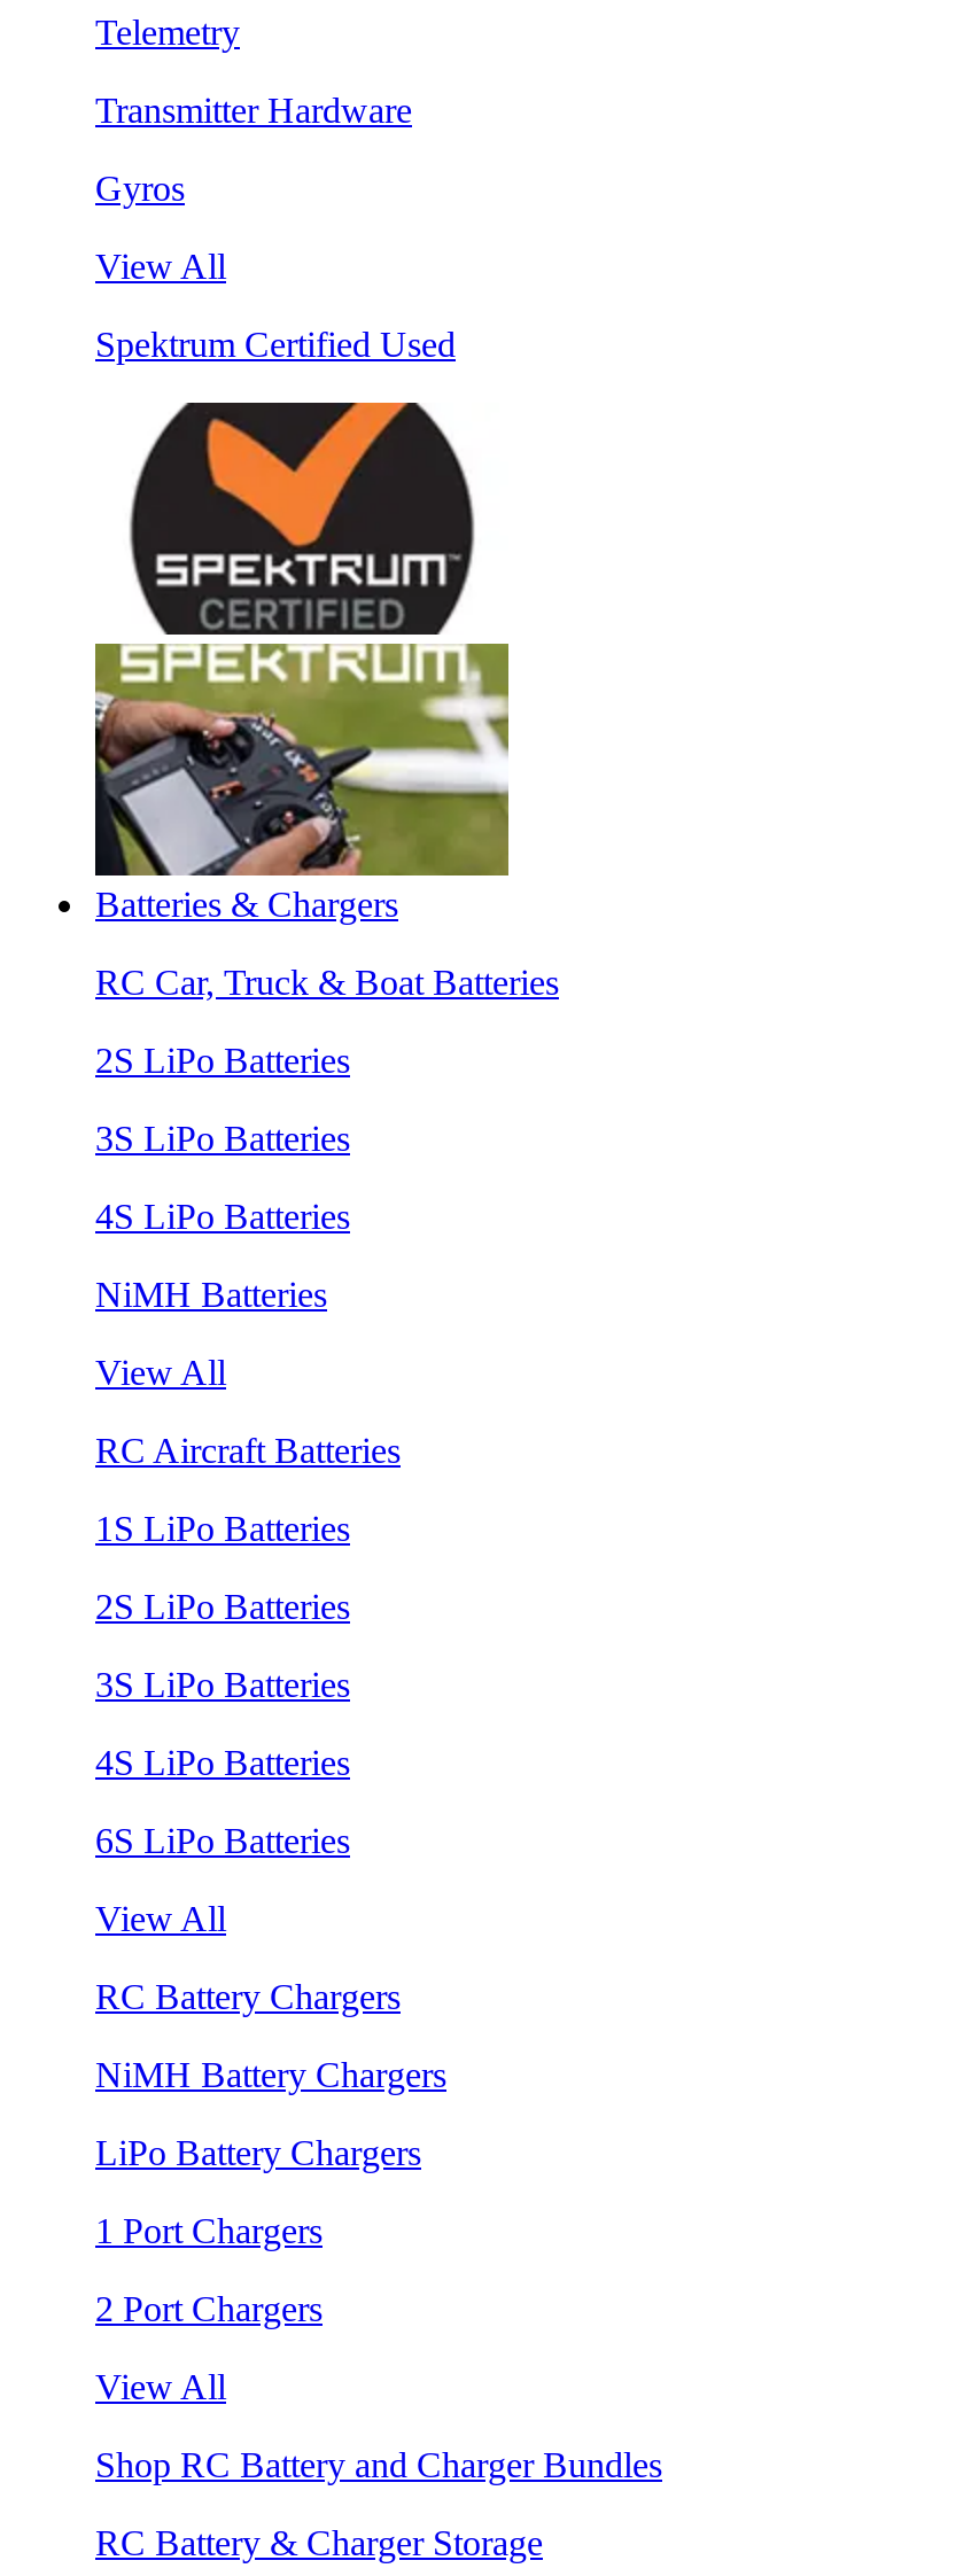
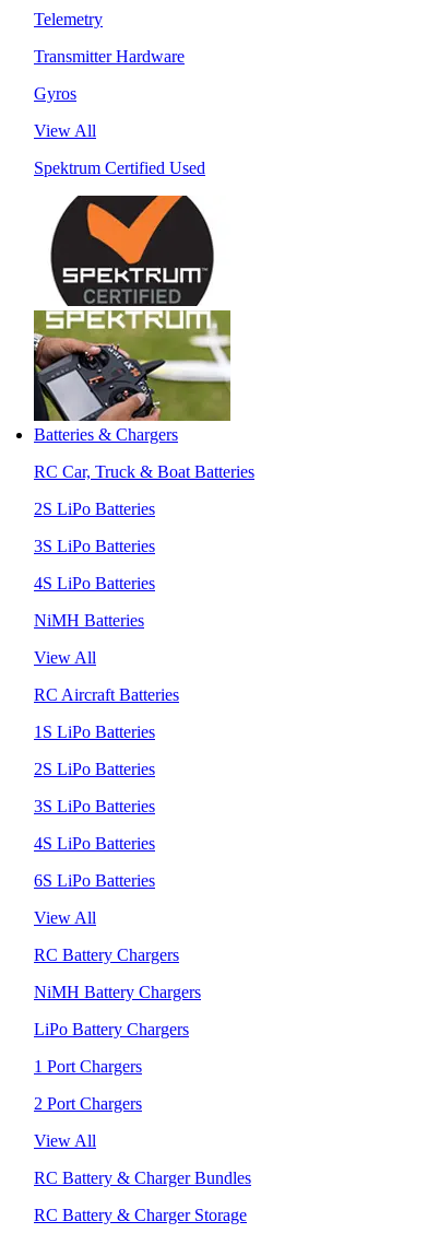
[95,2445,662,2484] Shop RC Battery and Charger Bundles -> [34,1168,251,1187] RC Battery & Charger Bundles

